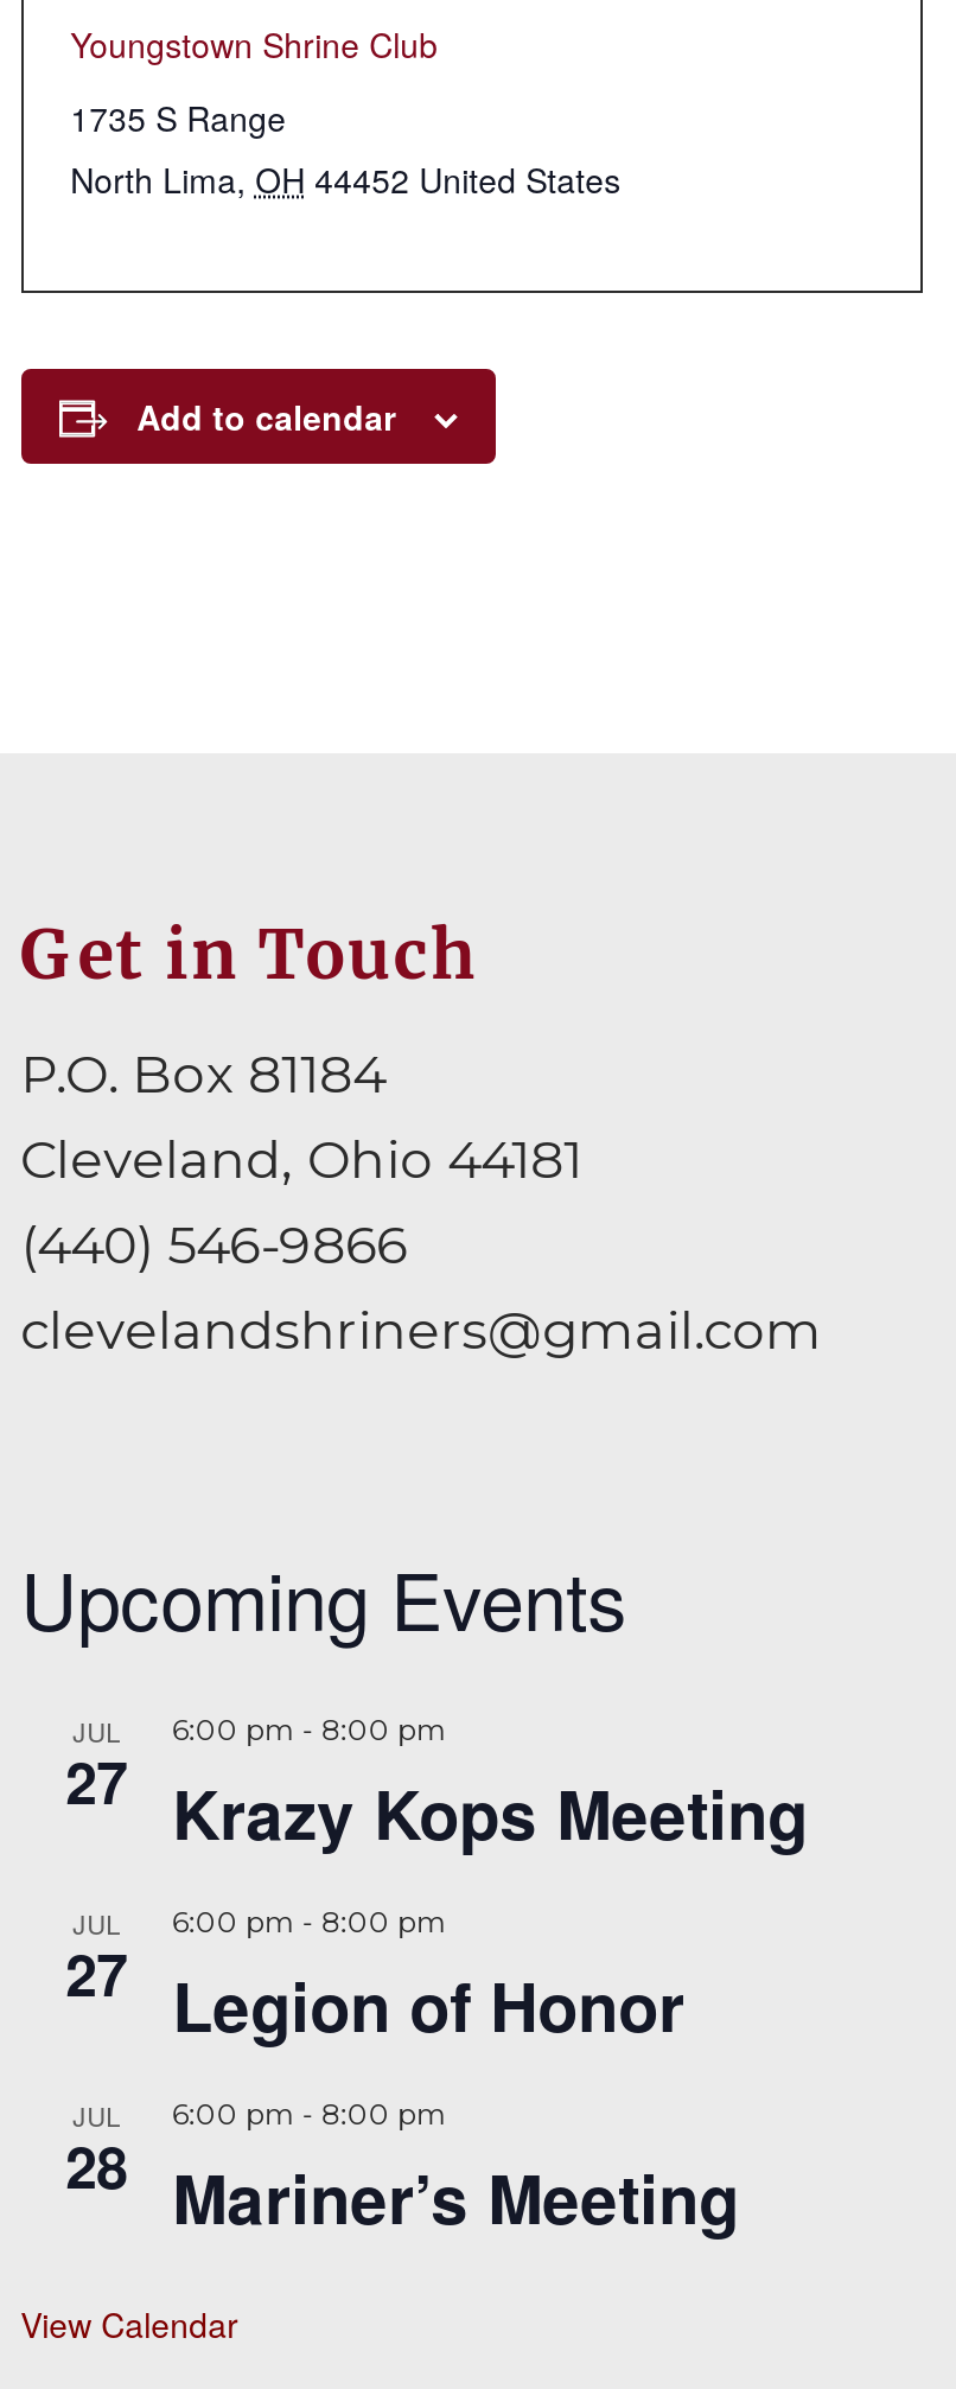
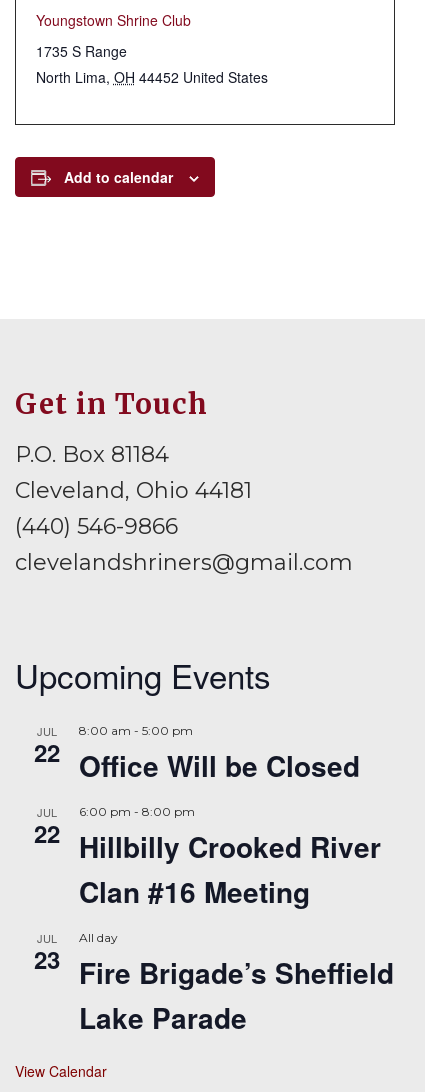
[172,1712,808,1862] 6:00 pm - 8:00 pm | Krazy Kops Meeting -> [79,723,360,786] 8:00 am - 5:00 pm | Office Will be Closed
[65,1741,127,1821] 27 -> [34,735,60,769] 22
[65,1933,127,2013] 27 -> [34,816,60,850] 22
[172,1957,685,2054] Legion of Honor -> [79,826,381,912] Hillbilly Crooked River | Clan #16 Meeting
[172,2096,739,2246] 6:00 pm - 8:00 pm | Mariner’s Meeting -> [79,930,394,1038] All day | Fire Brigade’s Sheffield | Lake Parade
[65,2125,127,2206] 28 -> [34,942,60,976] 23

